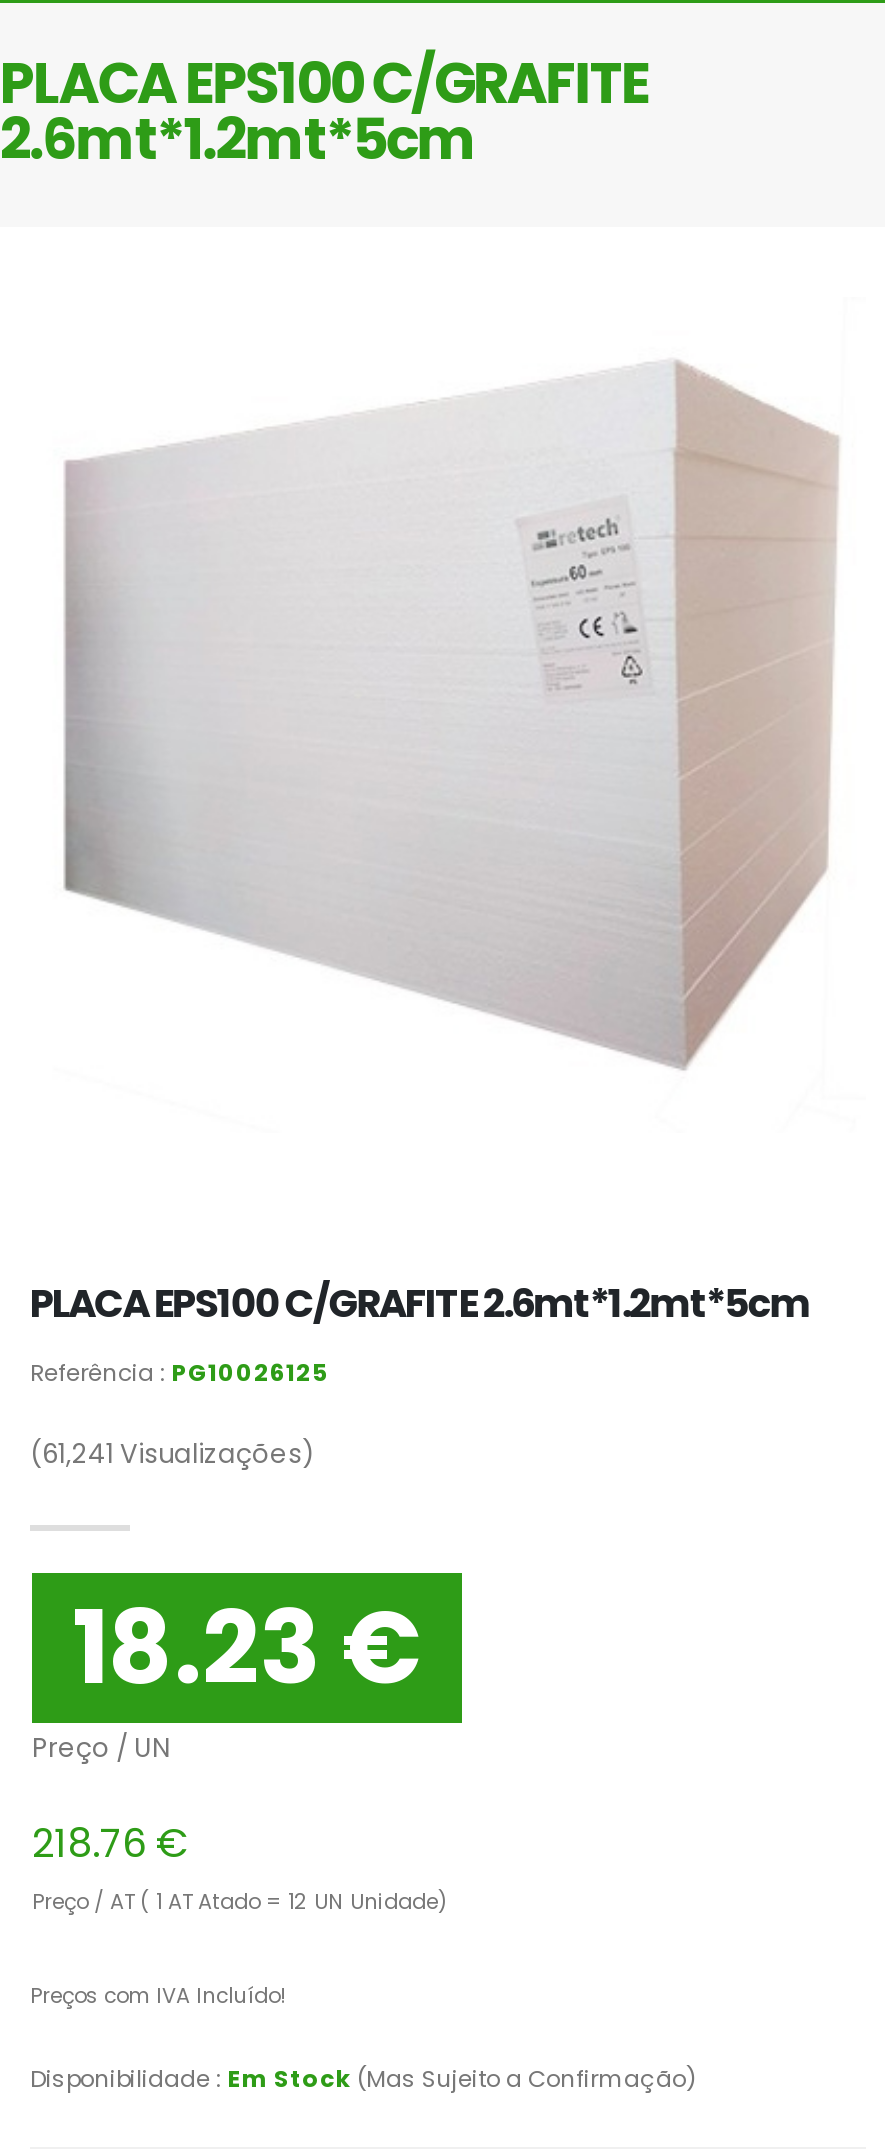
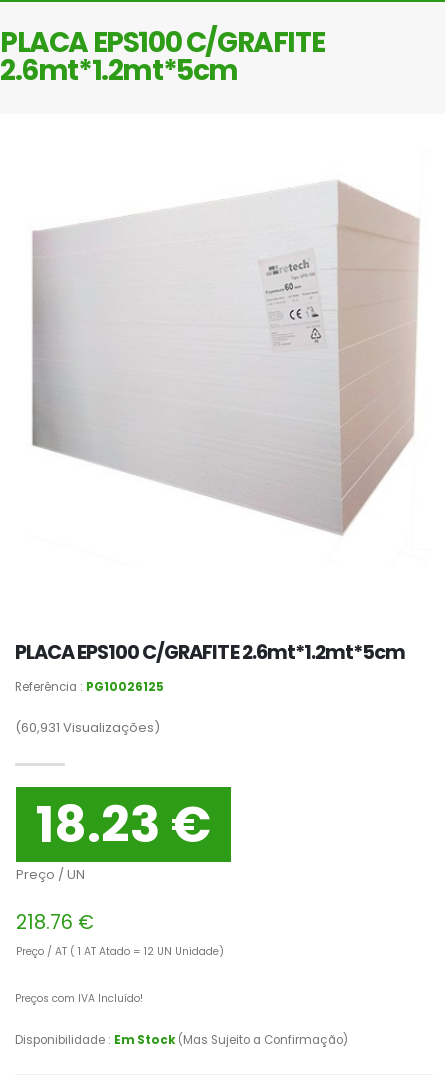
[30,1435,314,1473] (61,241 Visualizações) -> [15,718,160,737] (60,931 Visualizações)

